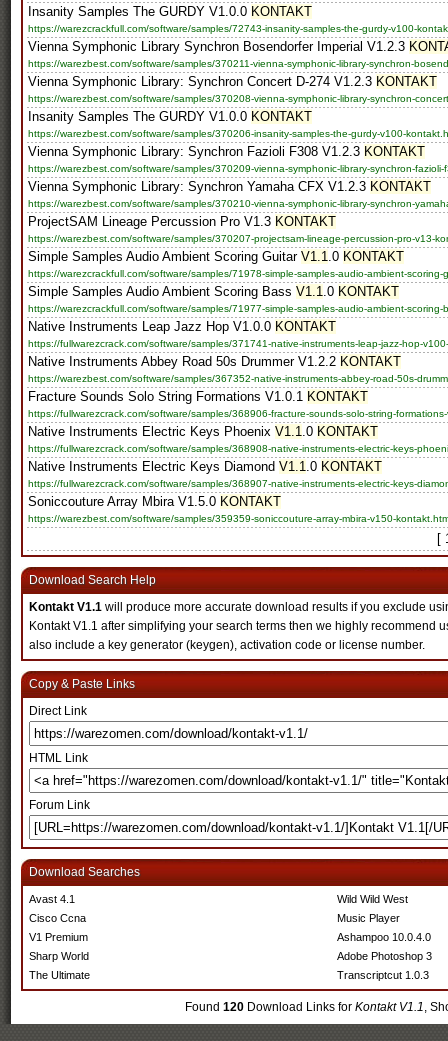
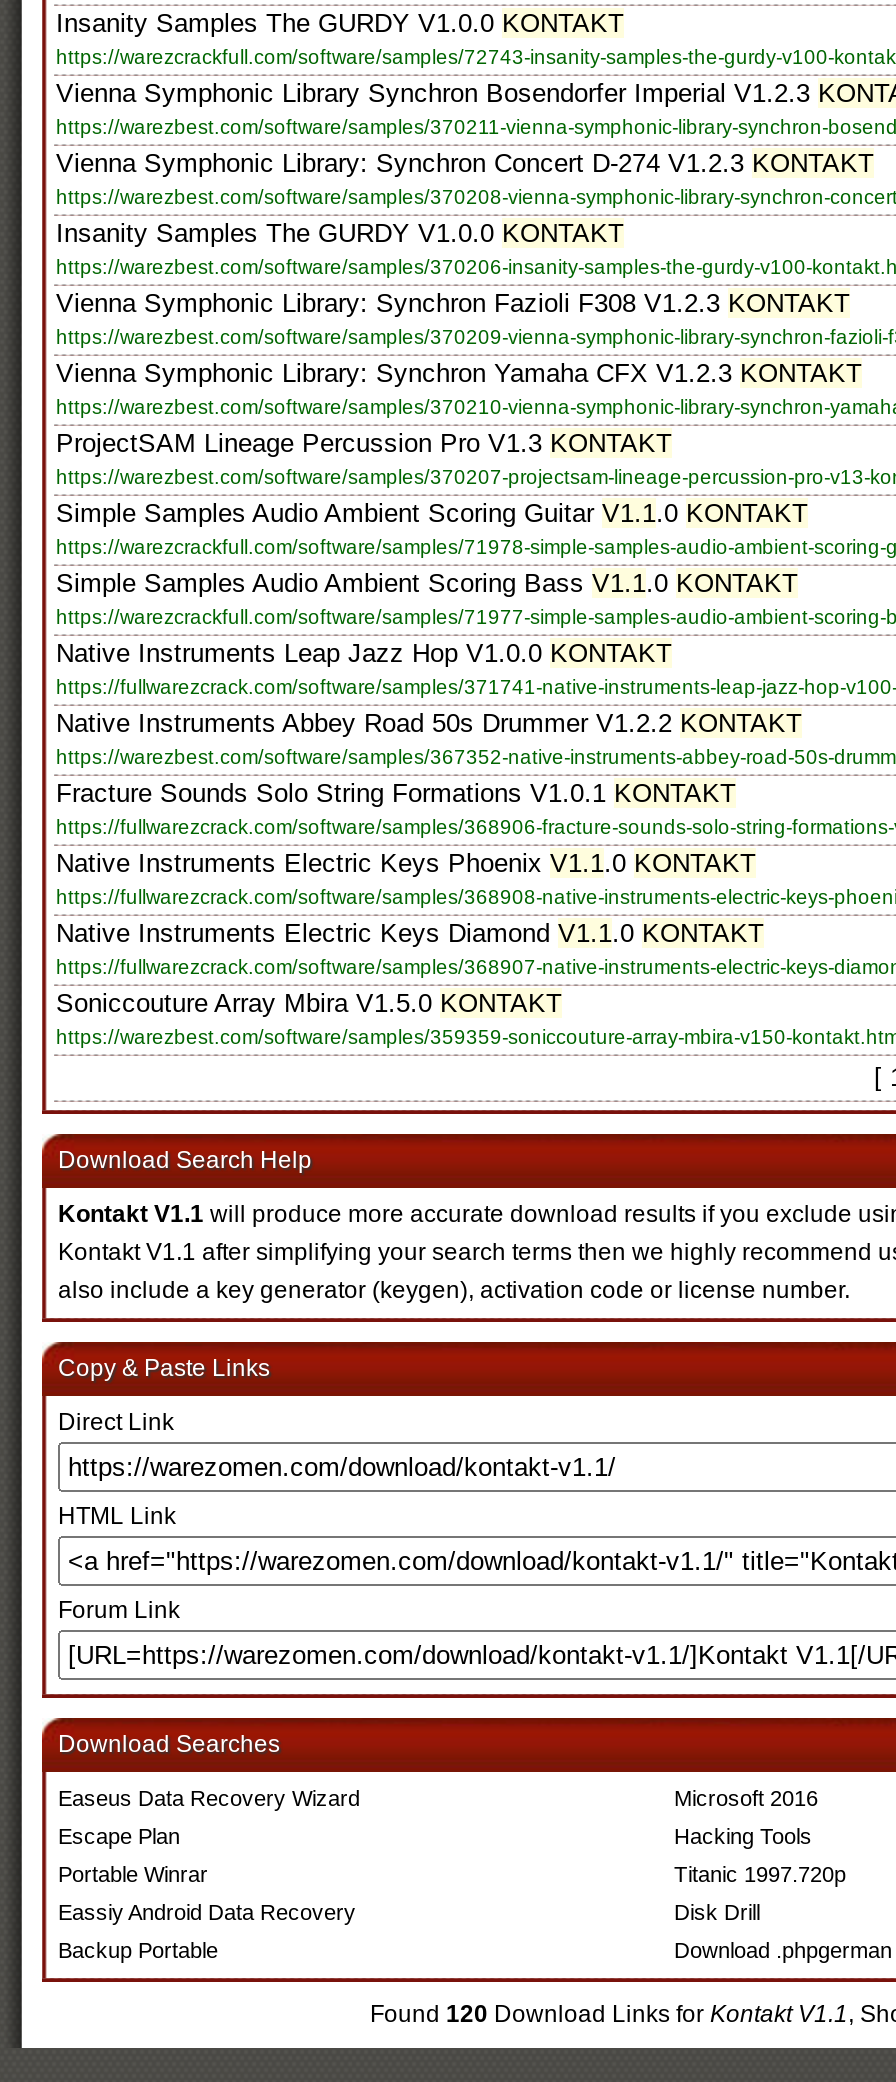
[29,893,408,905] Avast 4.1 | Wild Wild West -> [58,1786,818,1810] Easeus Data Recovery Wizard | Microsoft 2016
[29,912,400,924] Cisco Ccna | Music Player -> [58,1824,812,1848] Escape Plan | Hacking Tools
[29,931,431,943] V1 Premium | Ashampoo 10.0.4.0 -> [58,1862,846,1886] Portable Winrar | Titanic 1997.720p
[29,950,432,962] Sharp World | Adobe Photoshop 3 -> [58,1900,760,1924] Eassiy Android Data Recovery | Disk Drill
[29,969,429,981] The Ultimate | Transcriptcut 1.0.3 -> [58,1938,892,1962] Backup Portable | Download .phpgerman

